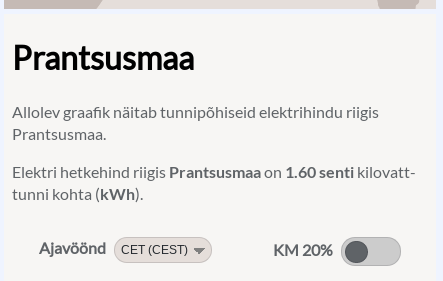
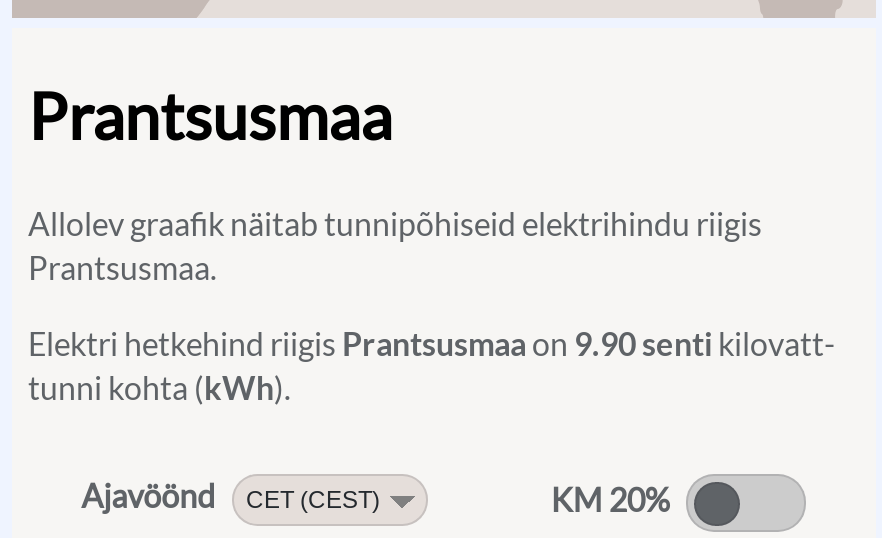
[12,162,416,181] Elektri hetkehind riigis Prantsusmaa on 1.60 senti kilovatt- -> [28,325,836,363] Elektri hetkehind riigis Prantsusmaa on 9.90 senti kilovatt-

